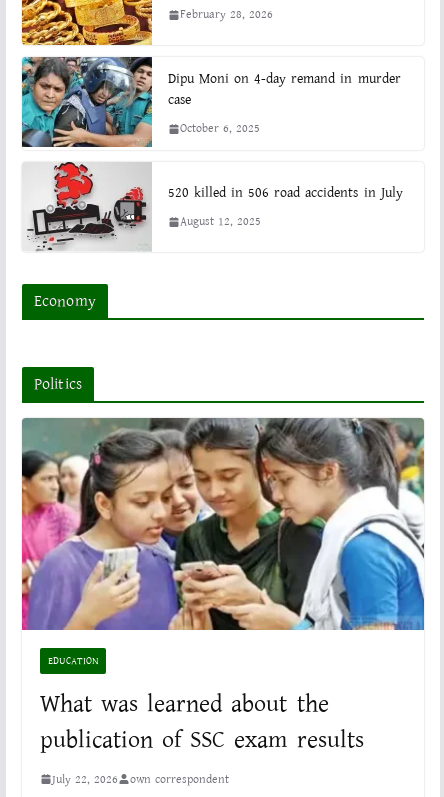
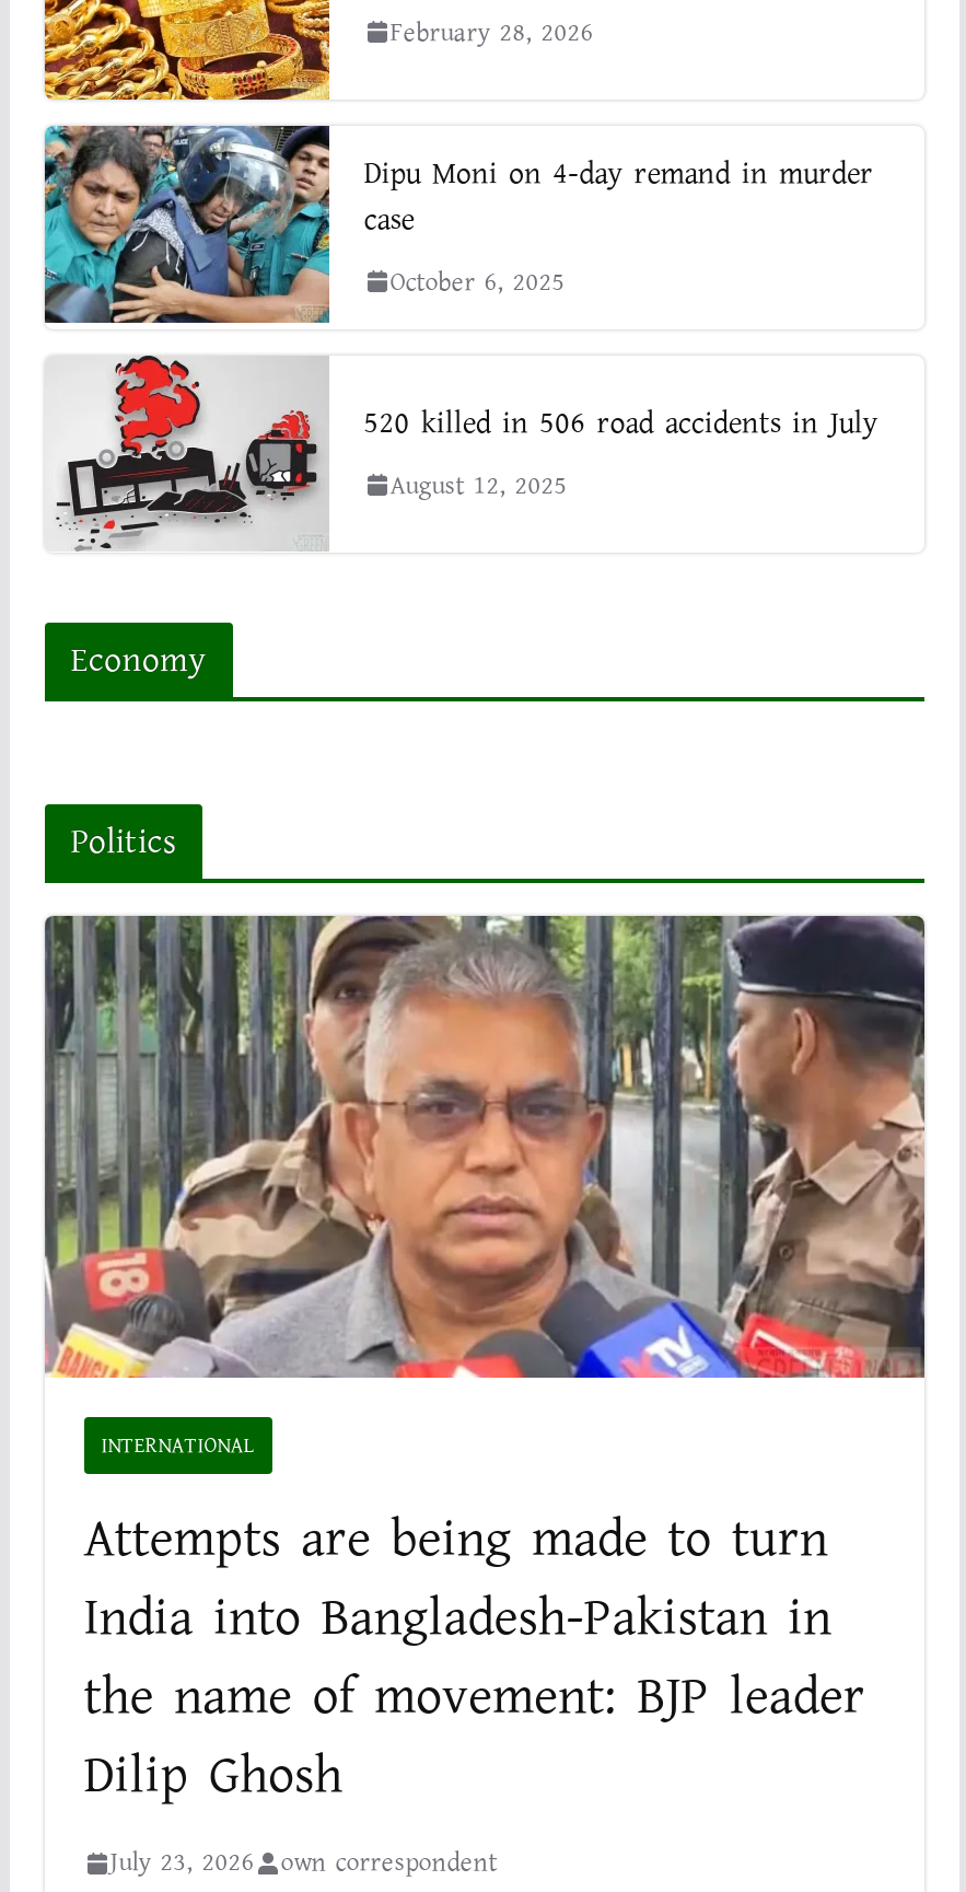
[21,417,425,668] [image] | EDUCATION -> [43,915,927,1461] [image] | INTERNATIONAL
[40,687,364,788] What was learned about the | publication of SSC exam results | July 22, 2026 -> [84,1503,865,1881] Attempts are being made to turn | India into Bangladesh-Pakistan in | the name of movement: BJP leader | Dilip Ghosh | July 23, 2026

